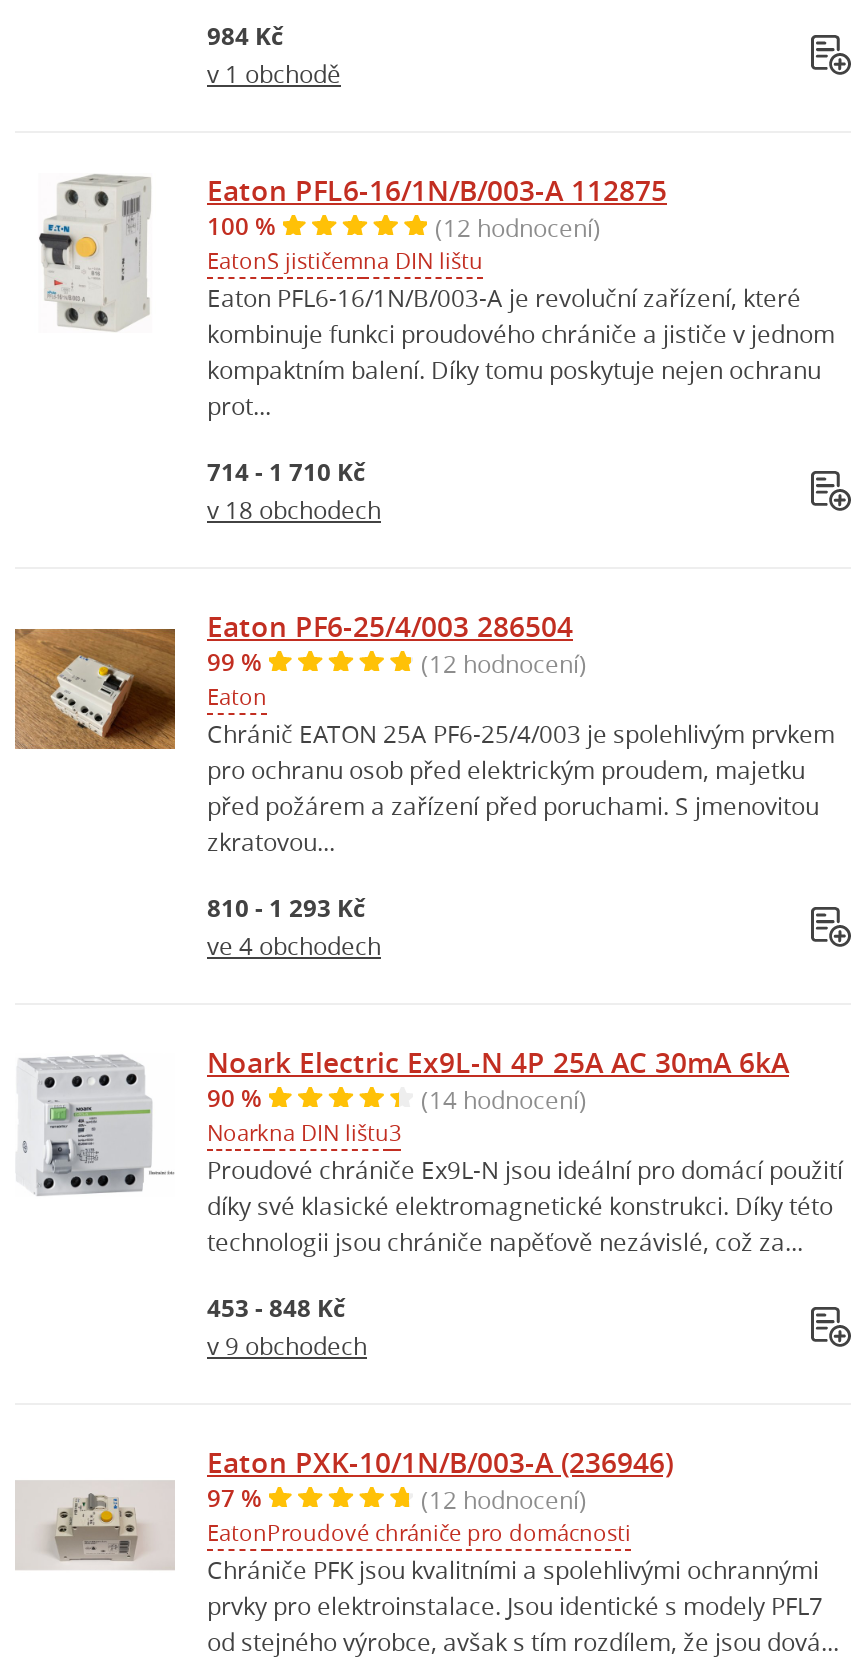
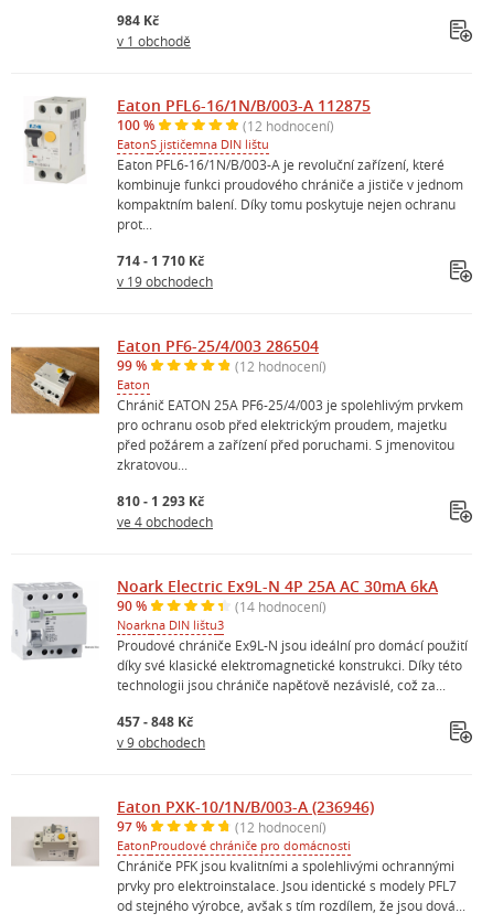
[207,492,381,524] v 18 obchodech -> [117,272,213,289] v 19 obchodech
[207,1290,345,1324] 453 - 848 Kč -> [117,712,193,730] 457 - 848 Kč

